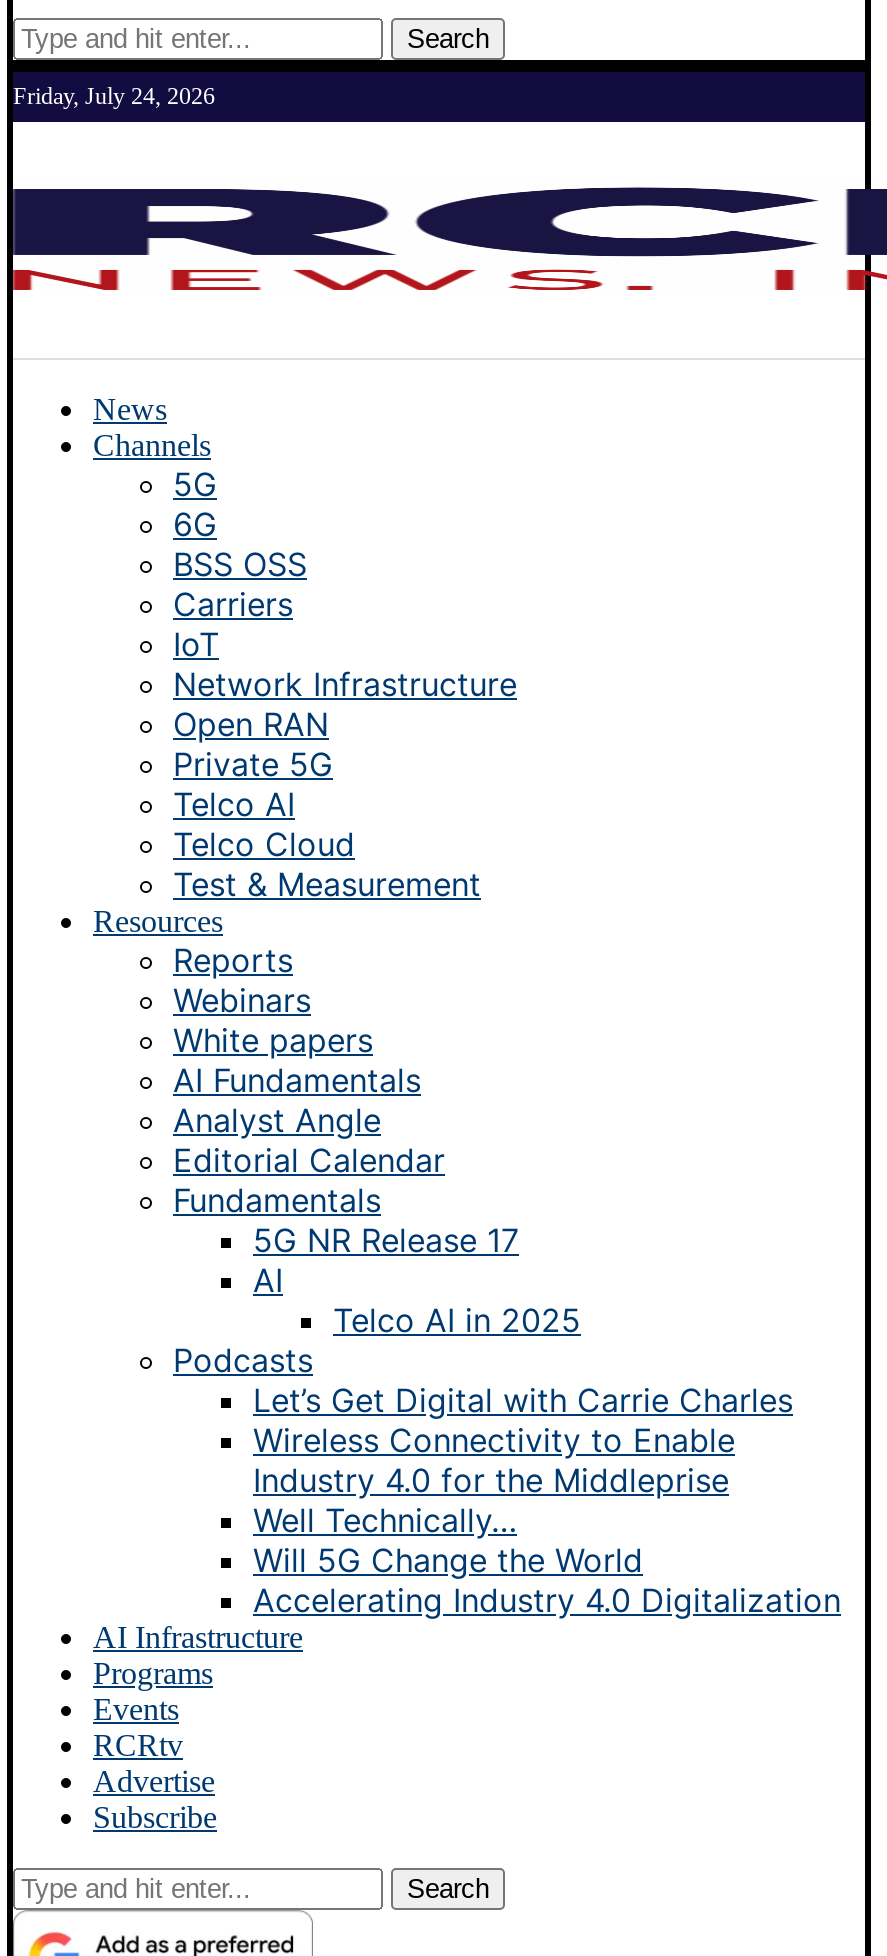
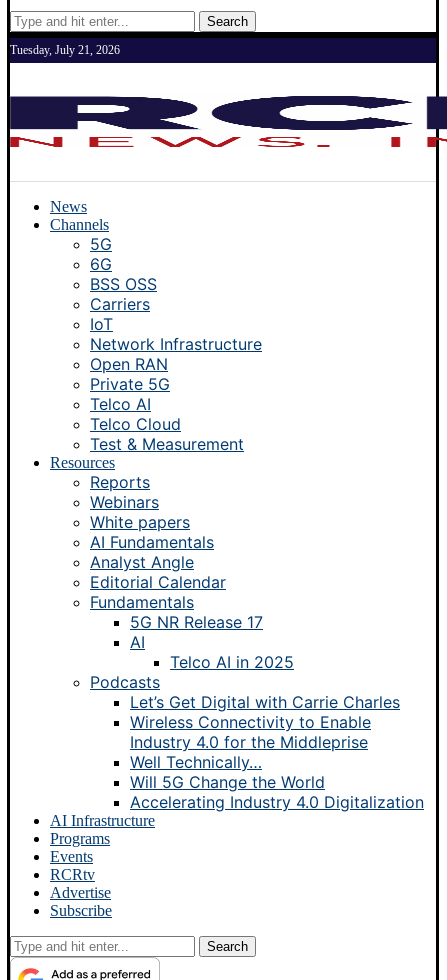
[13,82,215,110] Friday, July 24, 2026 -> [10,43,120,57] Tuesday, July 21, 2026

